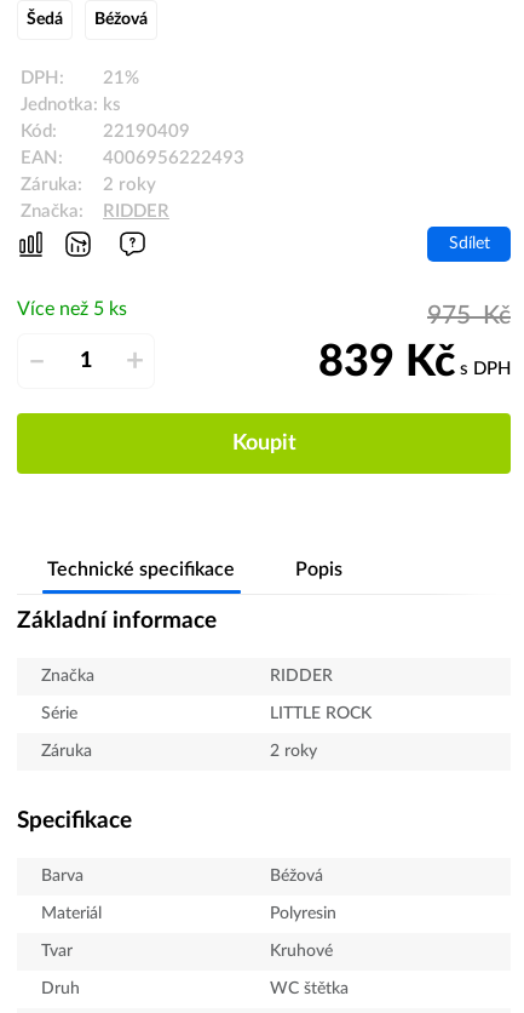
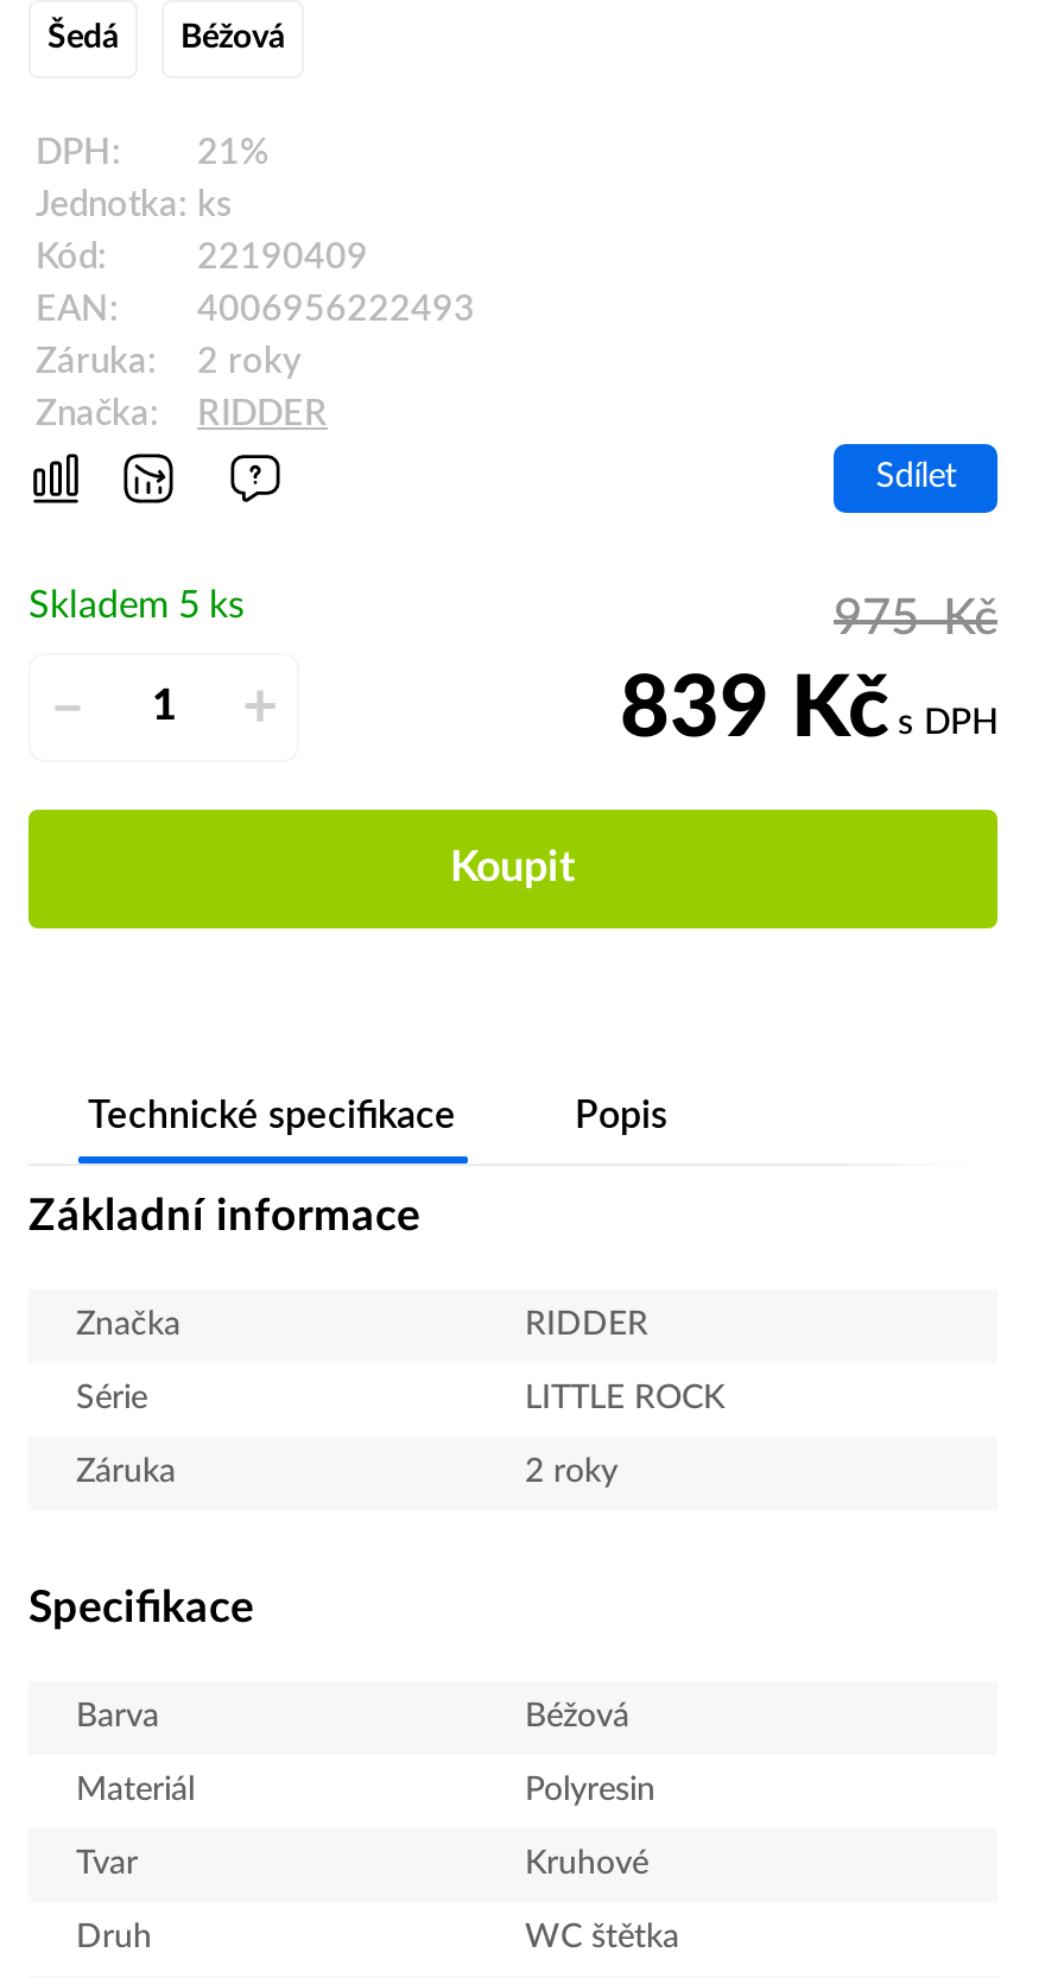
[17,299,127,319] Více než 5 ks -> [28,587,245,625] Skladem 5 ks

